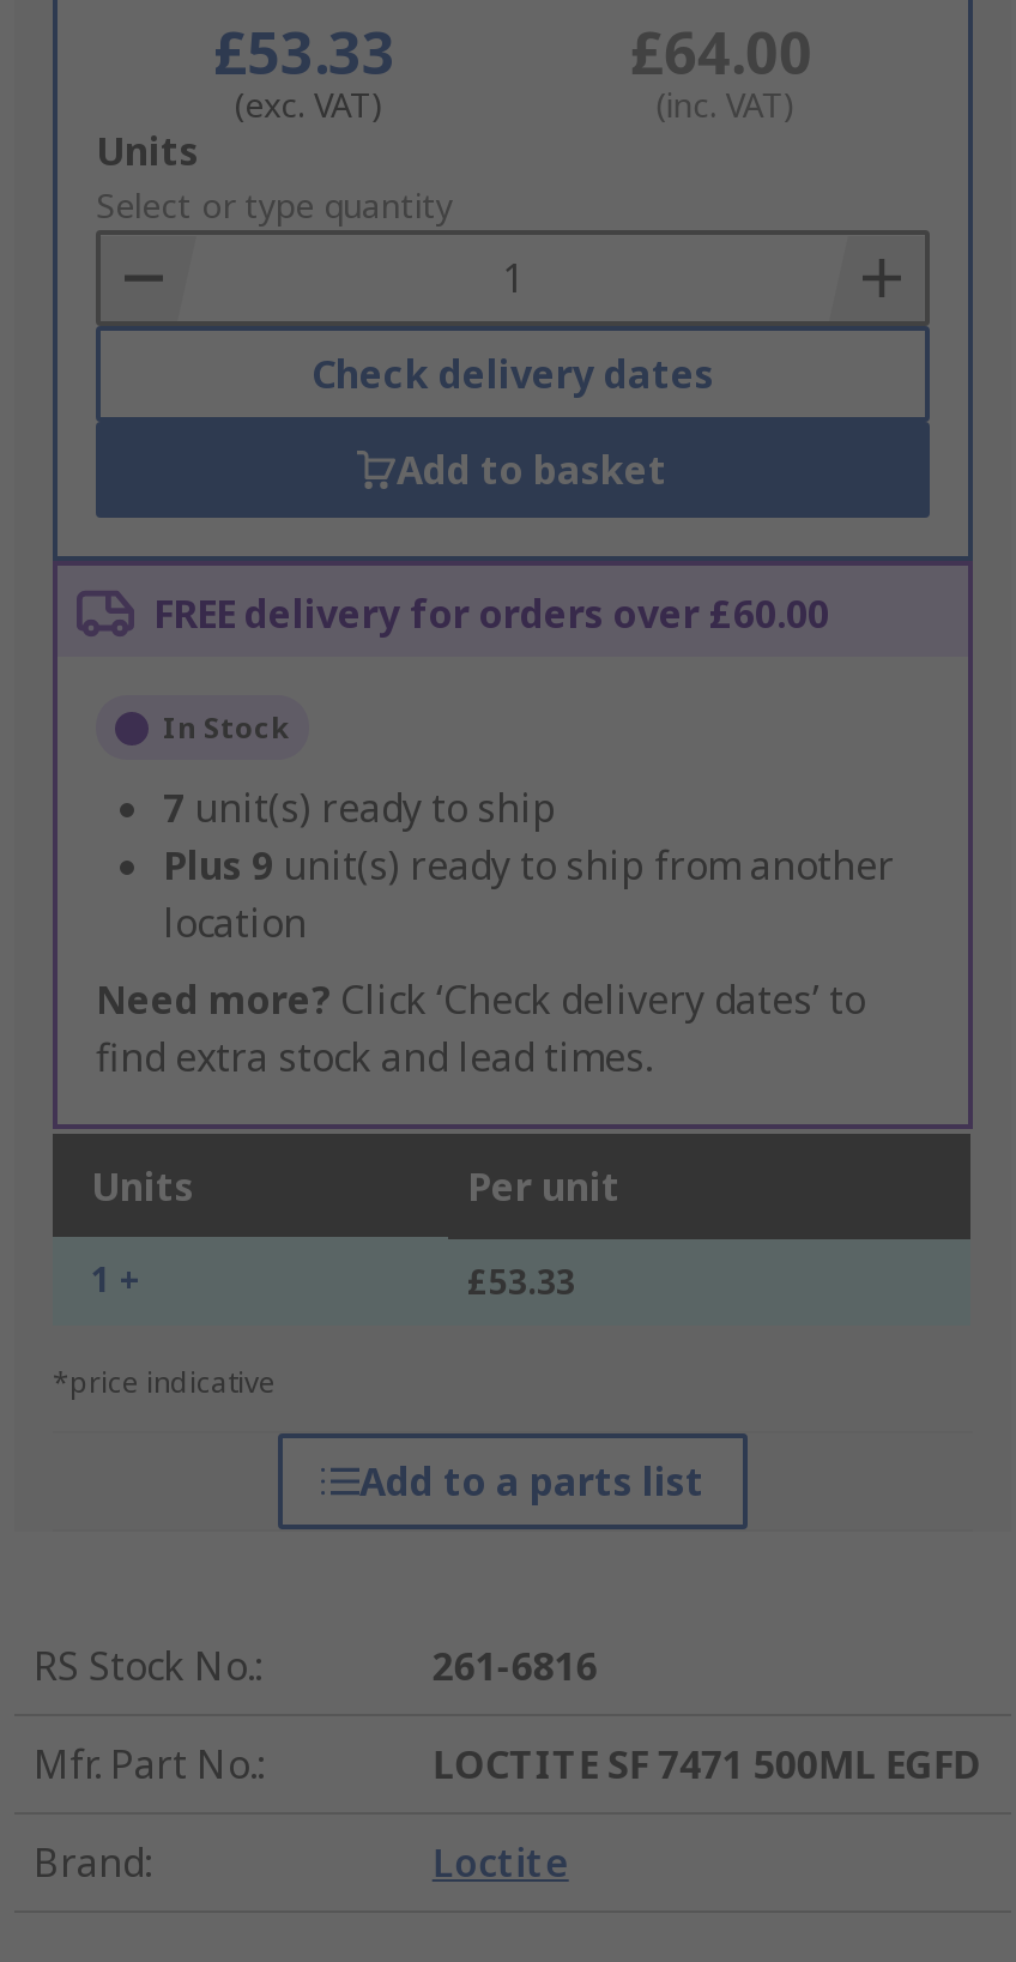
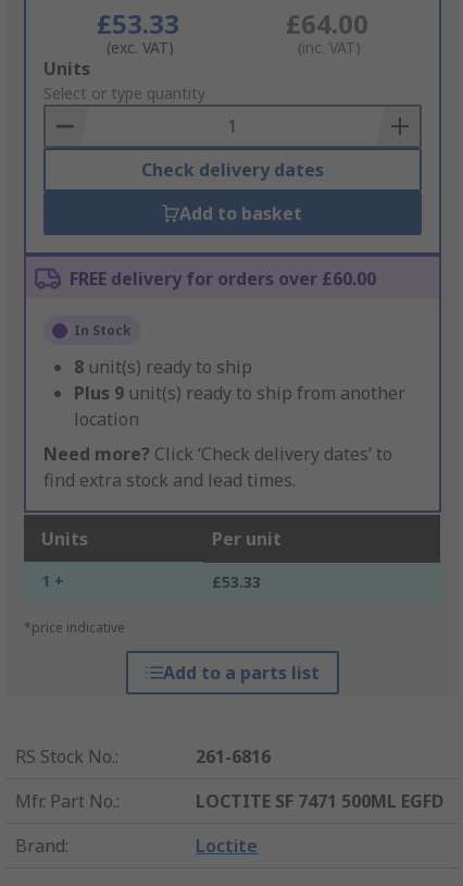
[163,783,556,835] 7 unit(s) ready to ship -> [74,355,252,379] 8 unit(s) ready to ship

